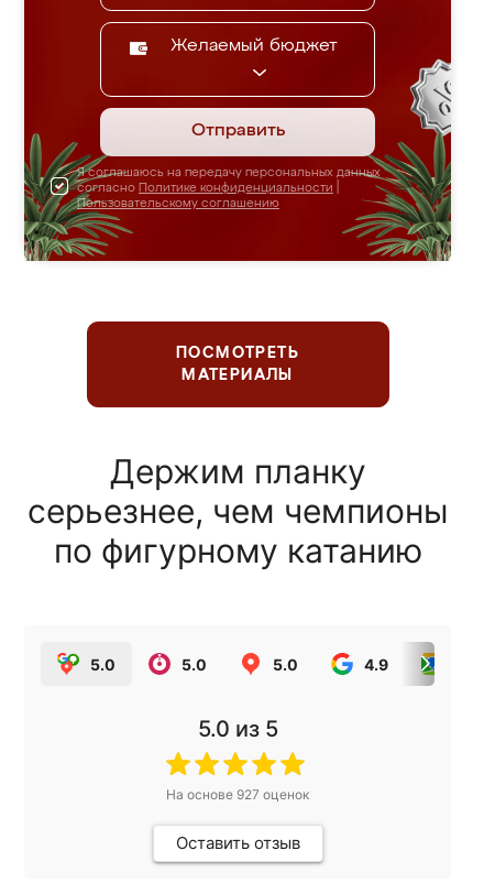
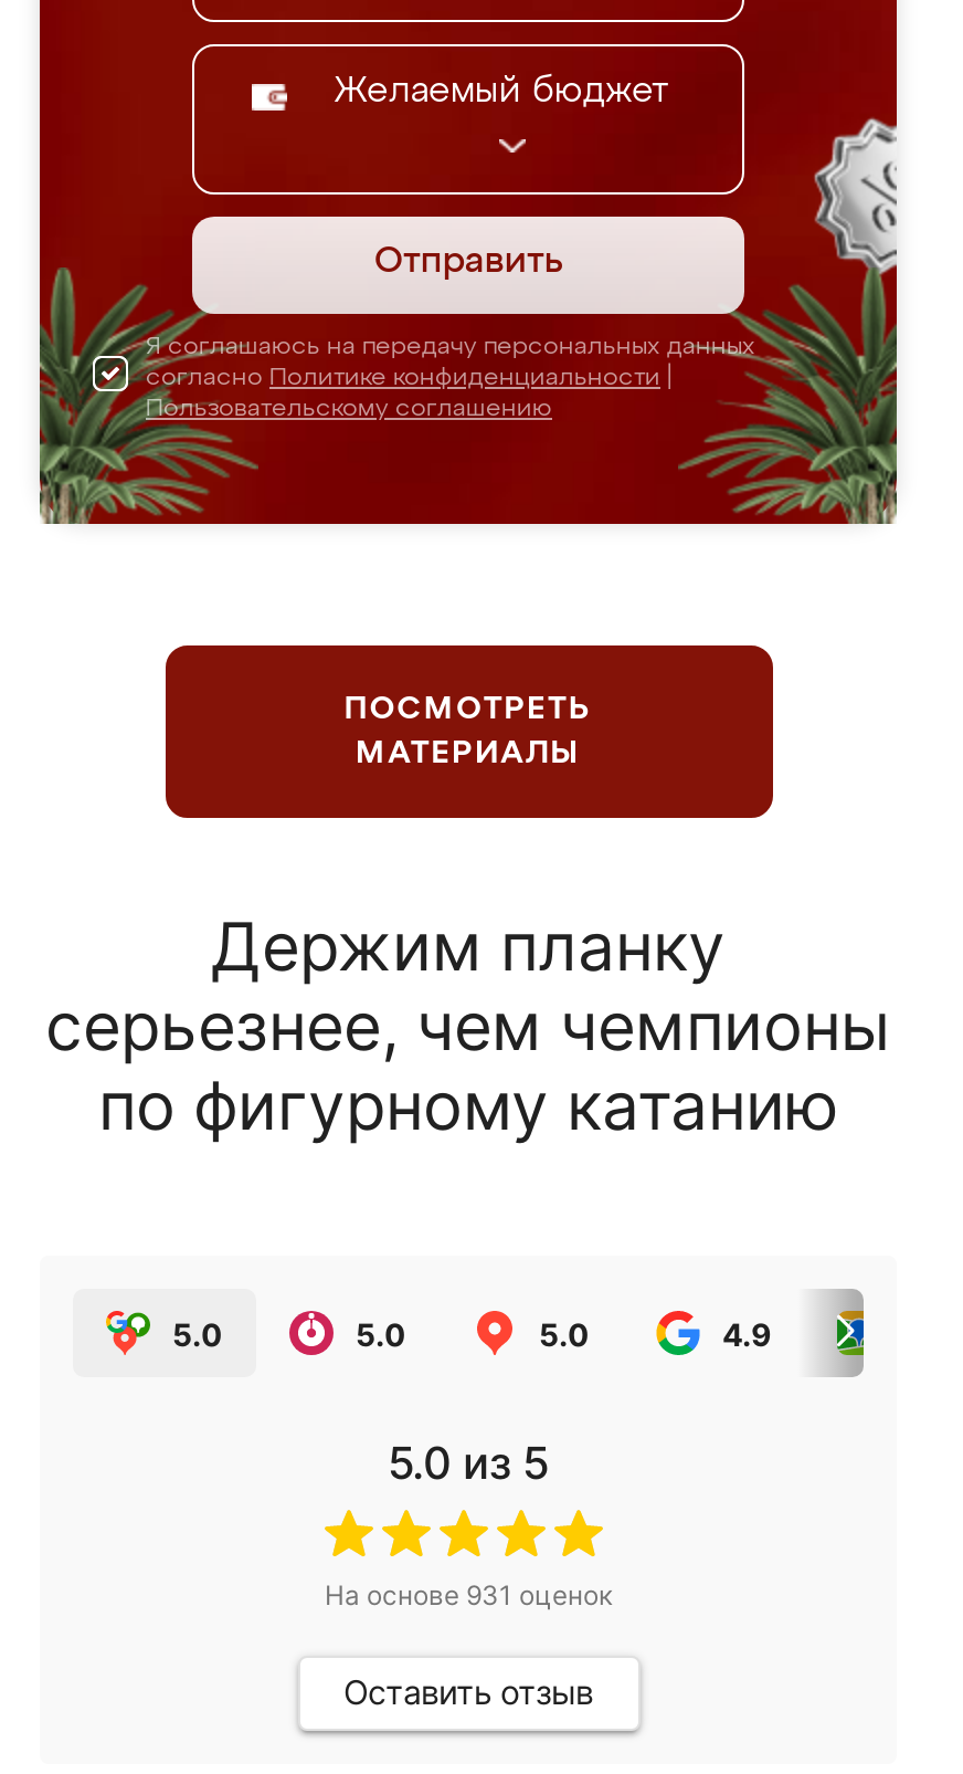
[166,786,309,803] На основе 927 оценок -> [325,1578,612,1612] На основе 931 оценок

